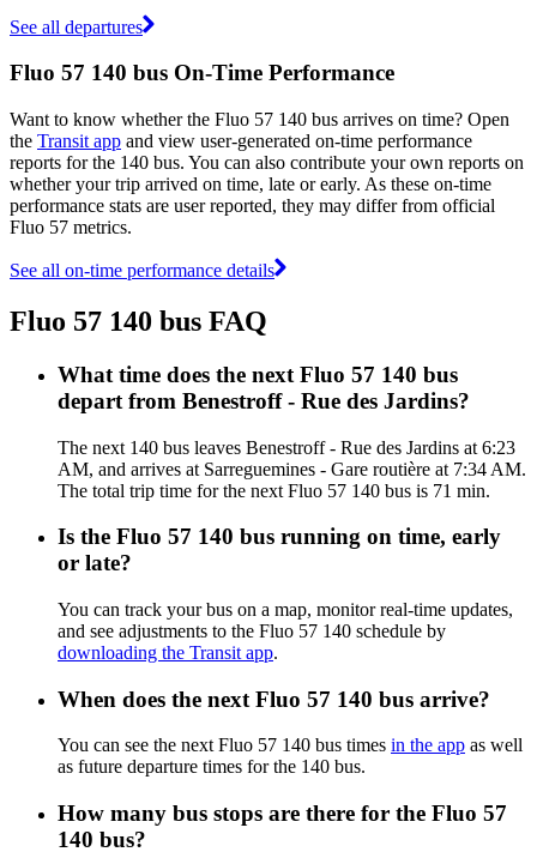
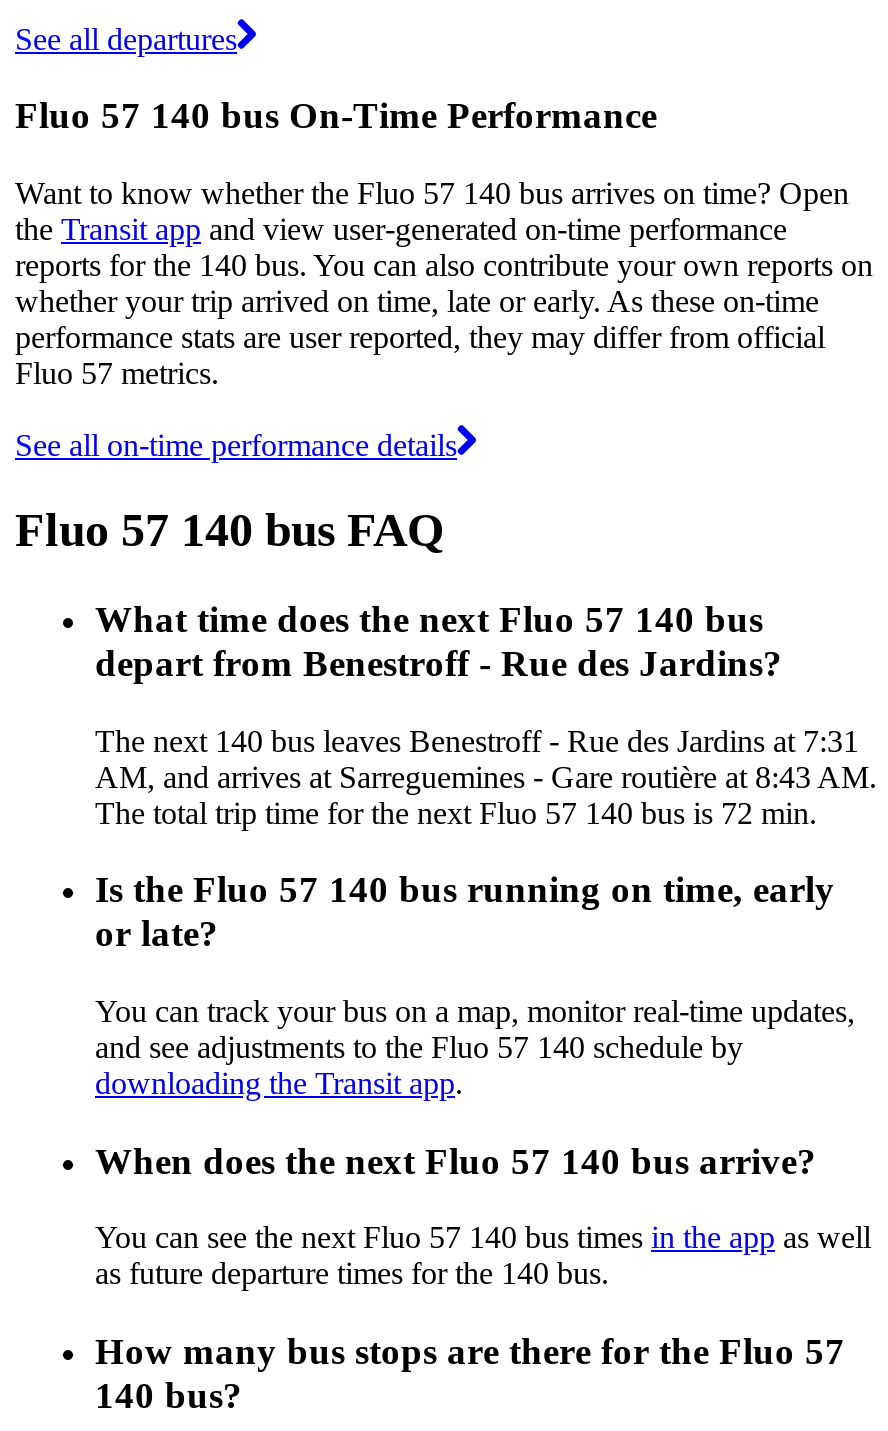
[58,437,515,457] The next 140 bus leaves Benestroff - Rue des Jardins at 6:23 -> [95,723,859,757] The next 140 bus leaves Benestroff - Rue des Jardins at 7:31
[58,458,526,479] AM, and arrives at Sarreguemines - Gare routière at 7:34 AM. -> [95,759,877,793] AM, and arrives at Sarreguemines - Gare routière at 8:43 AM.
[58,480,490,500] The total trip time for the next Fluo 57 140 bus is 71 min. -> [95,795,817,829] The total trip time for the next Fluo 57 140 bus is 72 min.

